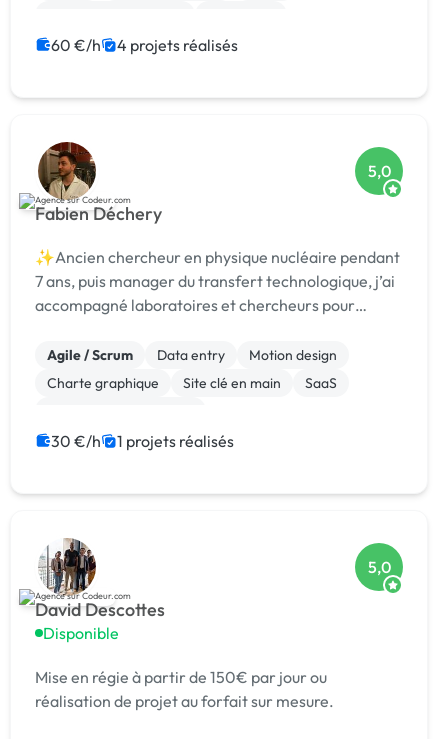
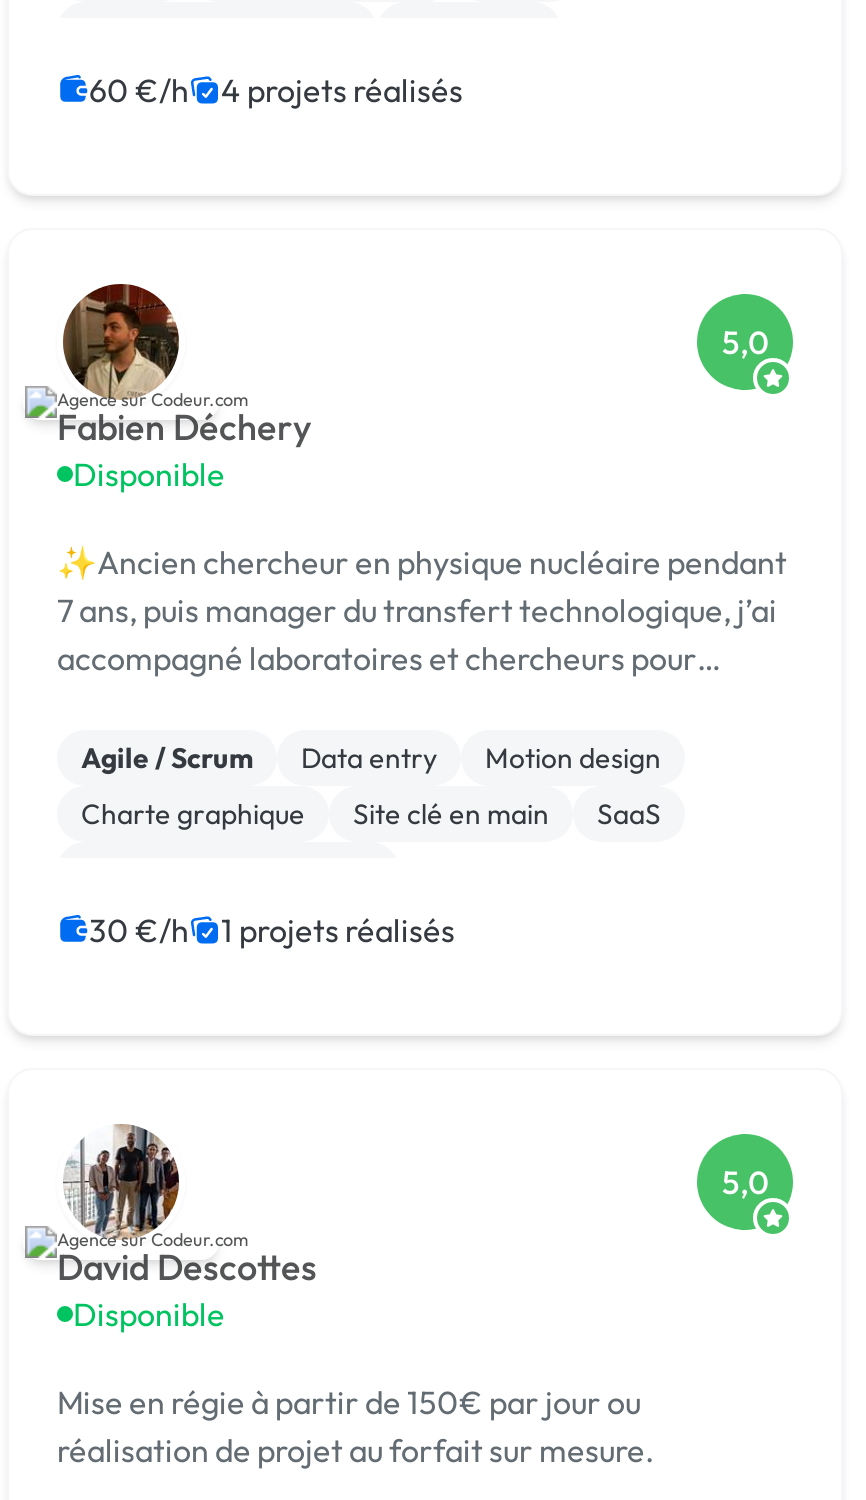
none -> [73,454,225,494] Disponible

